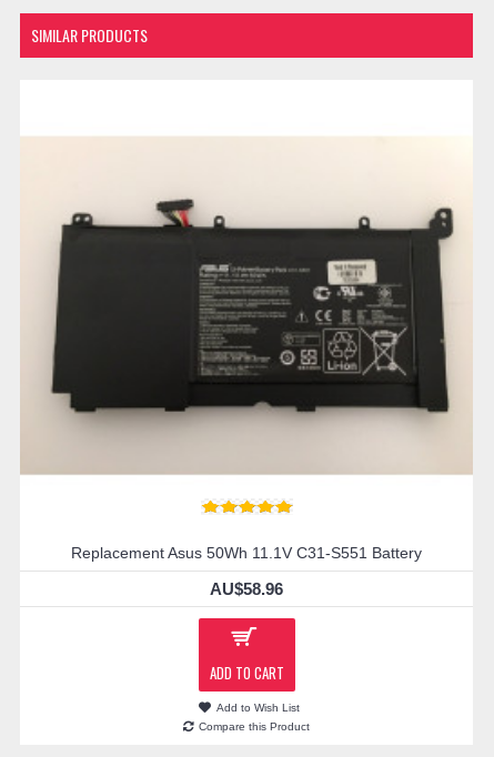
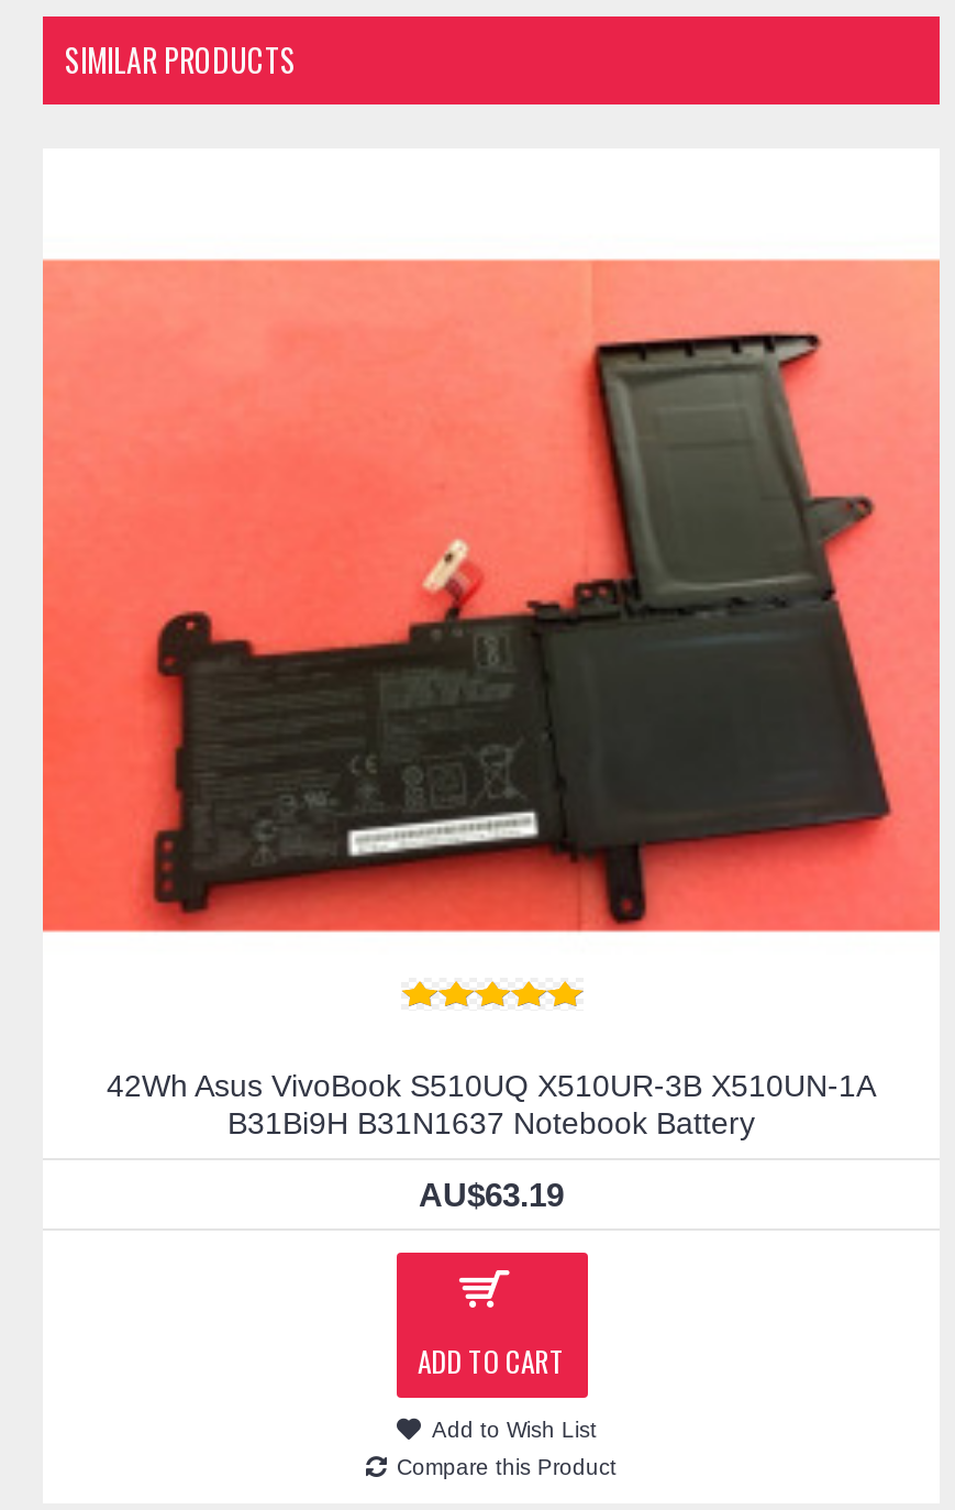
[21,137,473,475] [image] -> [41,258,942,934] [image]
[71,543,422,561] Replacement Asus 50Wh 11.1V C31-S551 Battery -> [107,1067,876,1139] 42Wh Asus VivoBook S510UQ X510UR-3B X510UN-1A | B31Bi9H B31N1637 Notebook Battery
[210,579,283,598] AU$58.96 -> [419,1175,564,1212] AU$63.19

